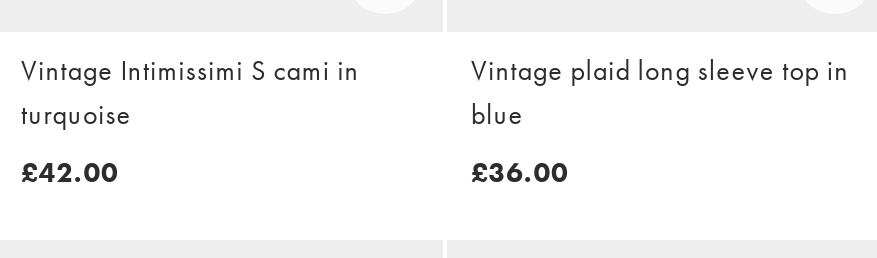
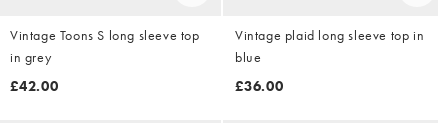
[21,51,360,131] Vintage Intimissimi S cami in | turquoise -> [10,26,200,66] Vintage Toons S long sleeve top | in grey

